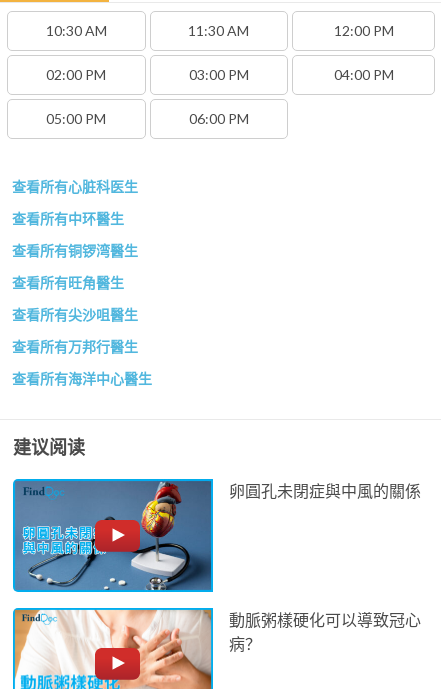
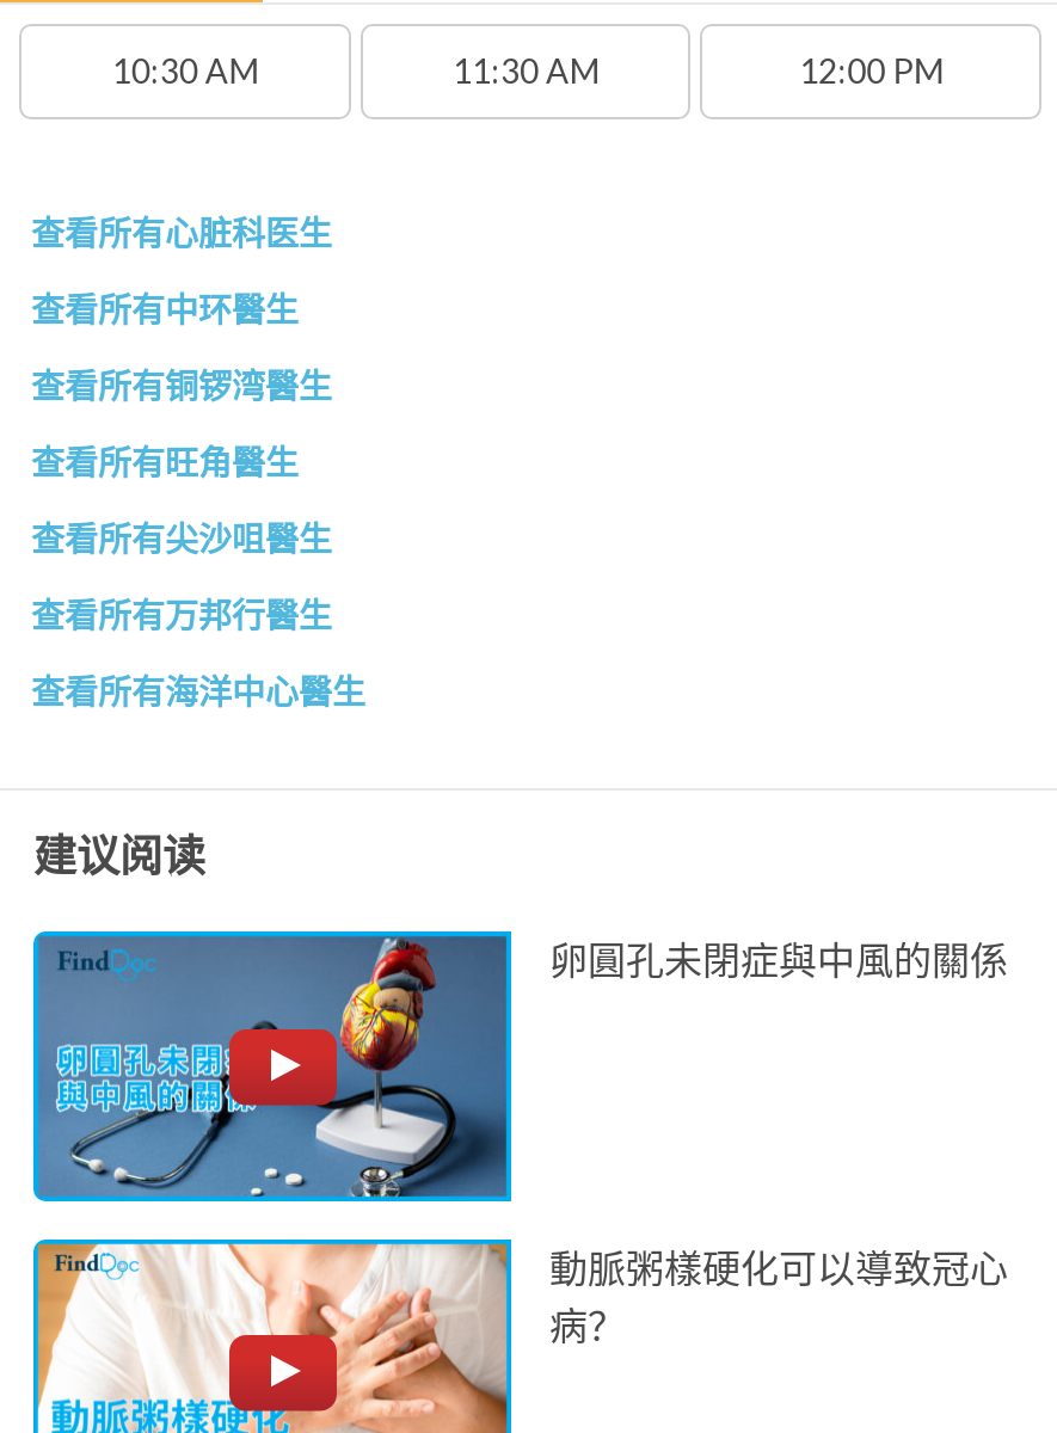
[46,66,394,127] 02:00 PM | 03:00 PM | 04:00 PM | 05:00 PM | 06:00 PM -> none

